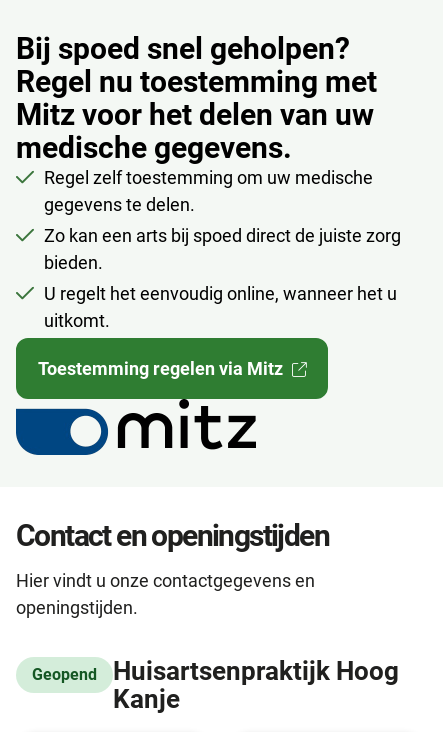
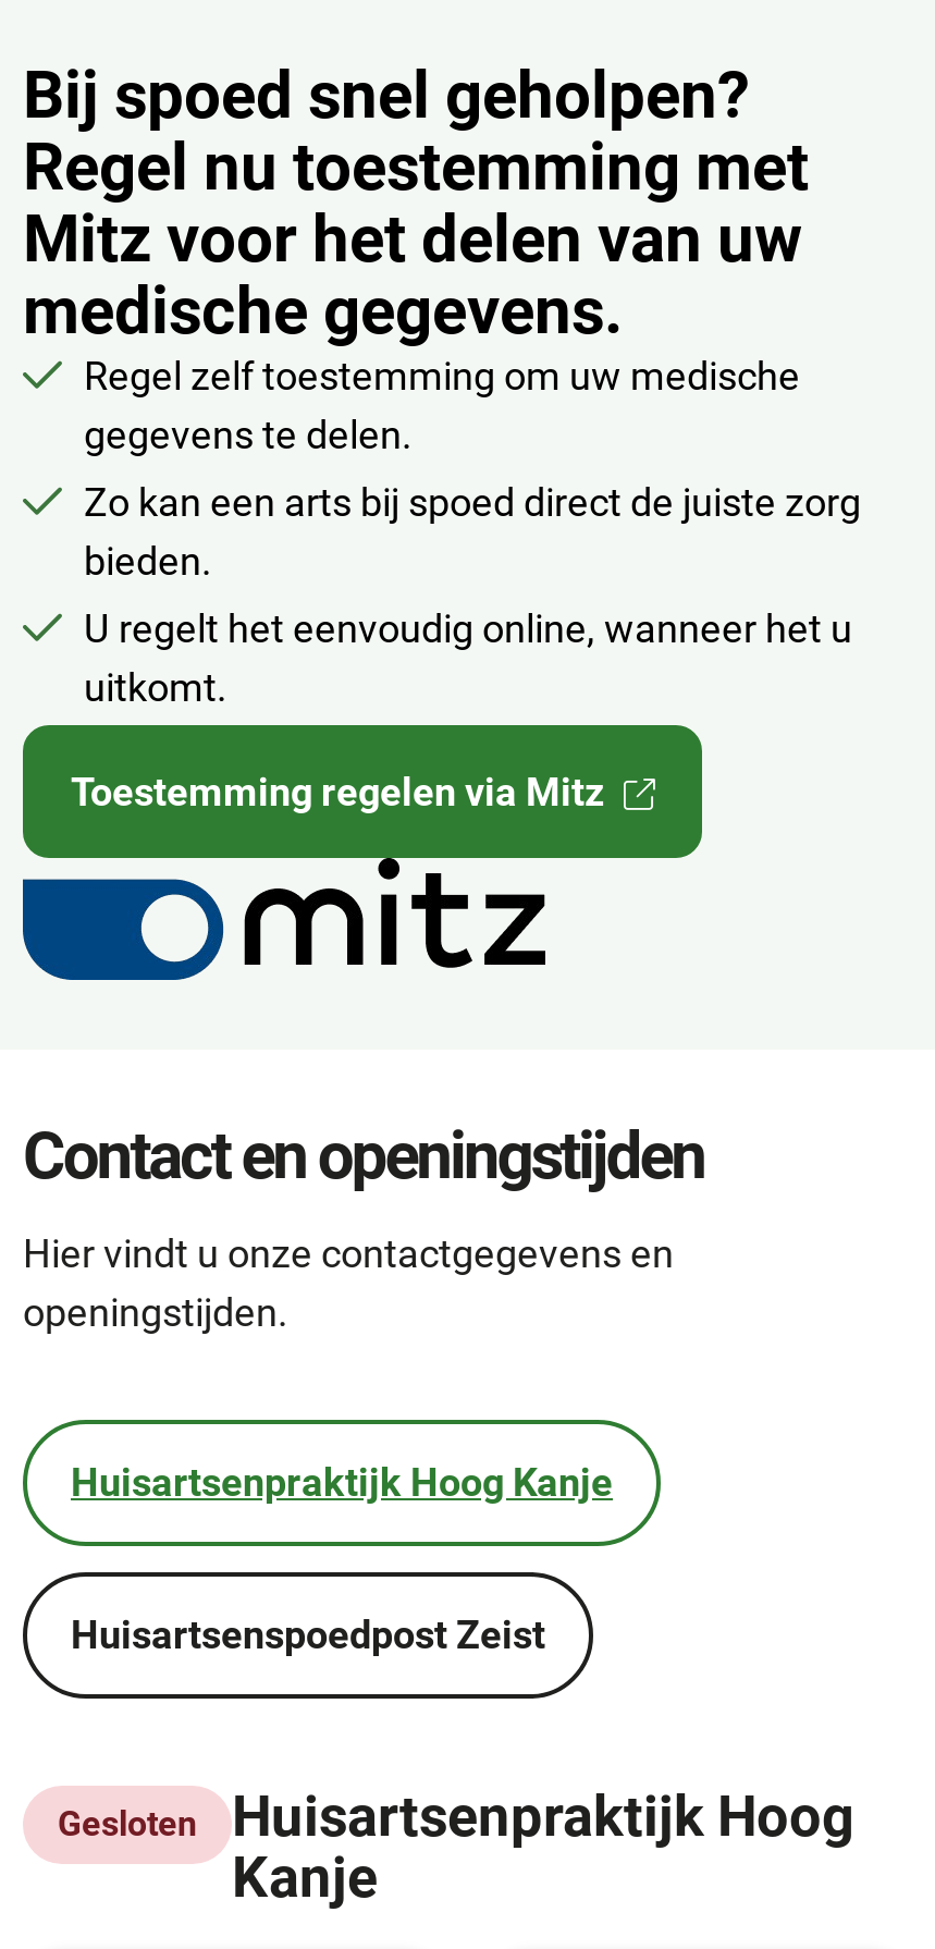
none -> [71,1459,613,1657] Huisartsenpraktijk Hoog Kanje | Huisartsenspoedpost Zeist
[32,665,97,684] Geopend -> [58,1803,197,1844] Gesloten

